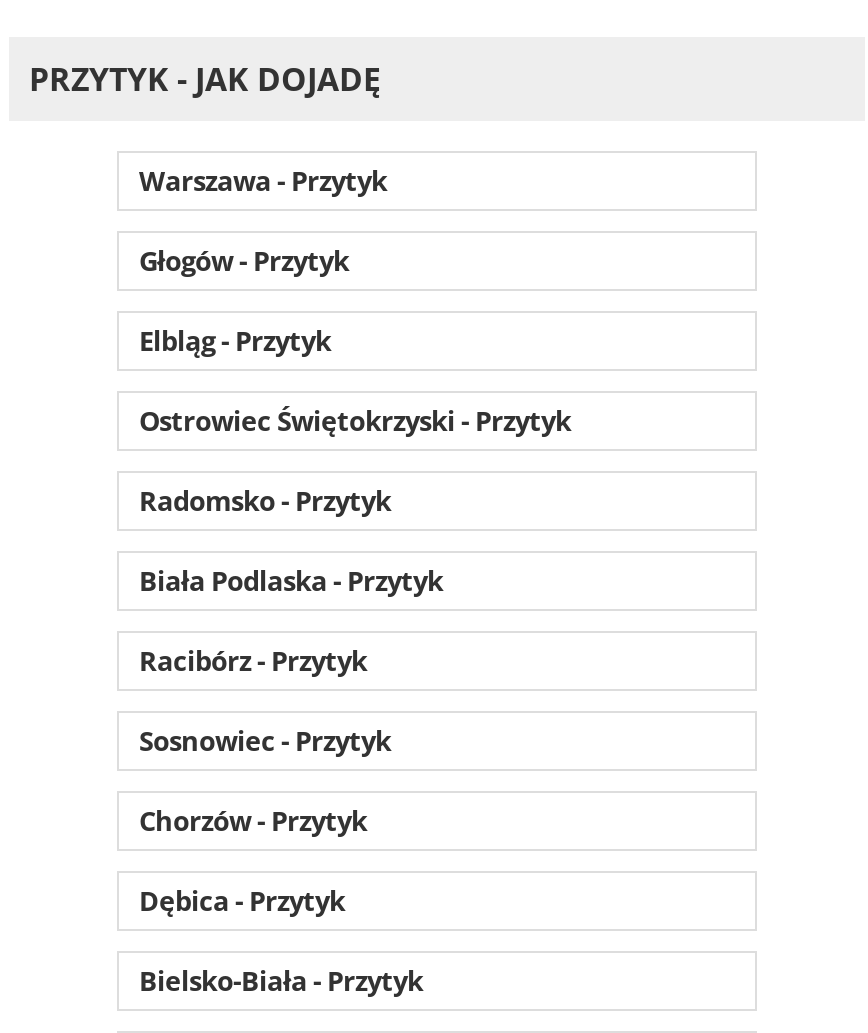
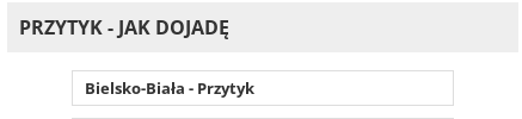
[139,163,571,919] Warszawa - Przytyk | Głogów - Przytyk | Elbląg - Przytyk | Ostrowiec Świętokrzyski - Przytyk | Radomsko - Przytyk | Biała Podlaska - Przytyk | Racibórz - Przytyk | Sosnowiec - Przytyk | Chorzów - Przytyk | Dębica - Przytyk -> none

